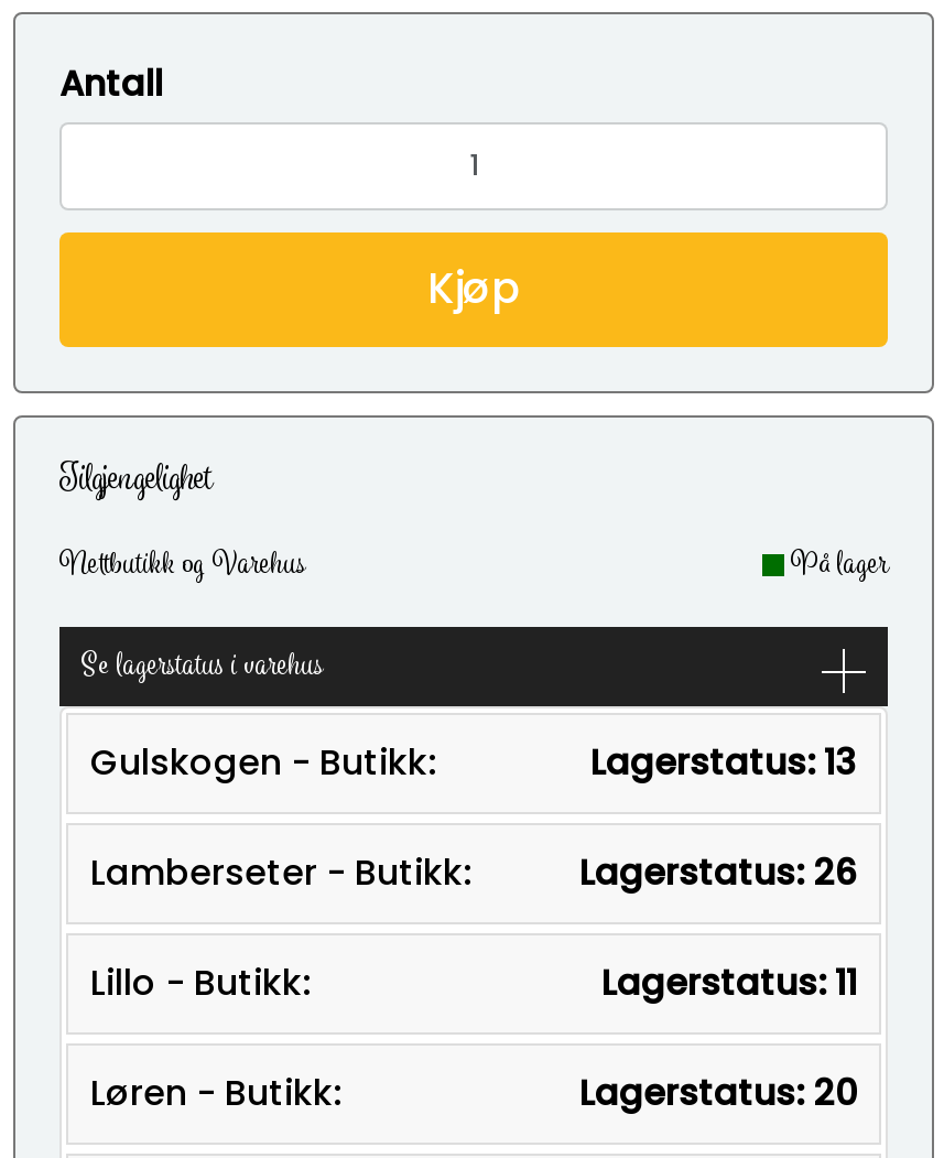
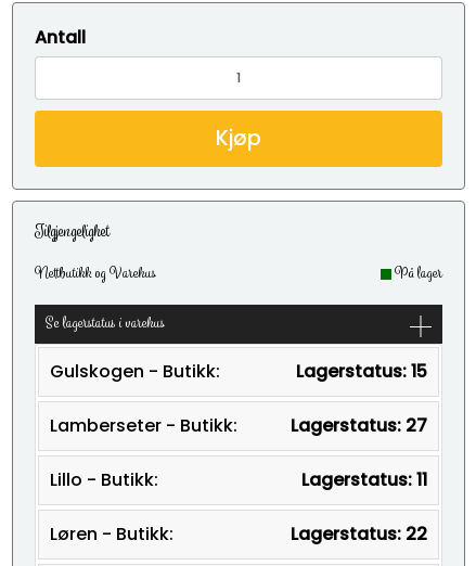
[590,737,857,788] Lagerstatus: 13 -> [296,359,427,384] Lagerstatus: 15
[579,847,857,898] Lagerstatus: 26 -> [291,413,427,438] Lagerstatus: 27
[579,1068,857,1118] Lagerstatus: 20 -> [291,522,427,546] Lagerstatus: 22

